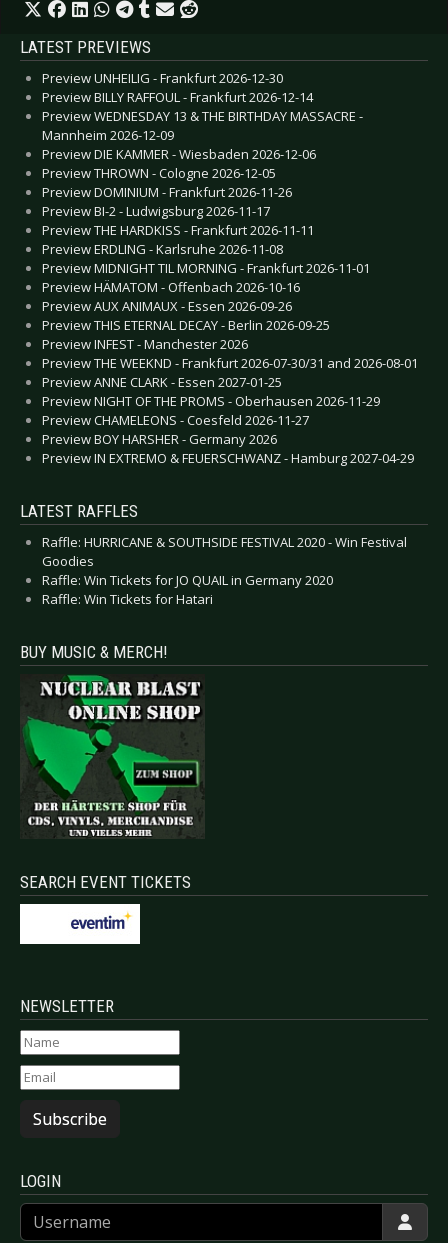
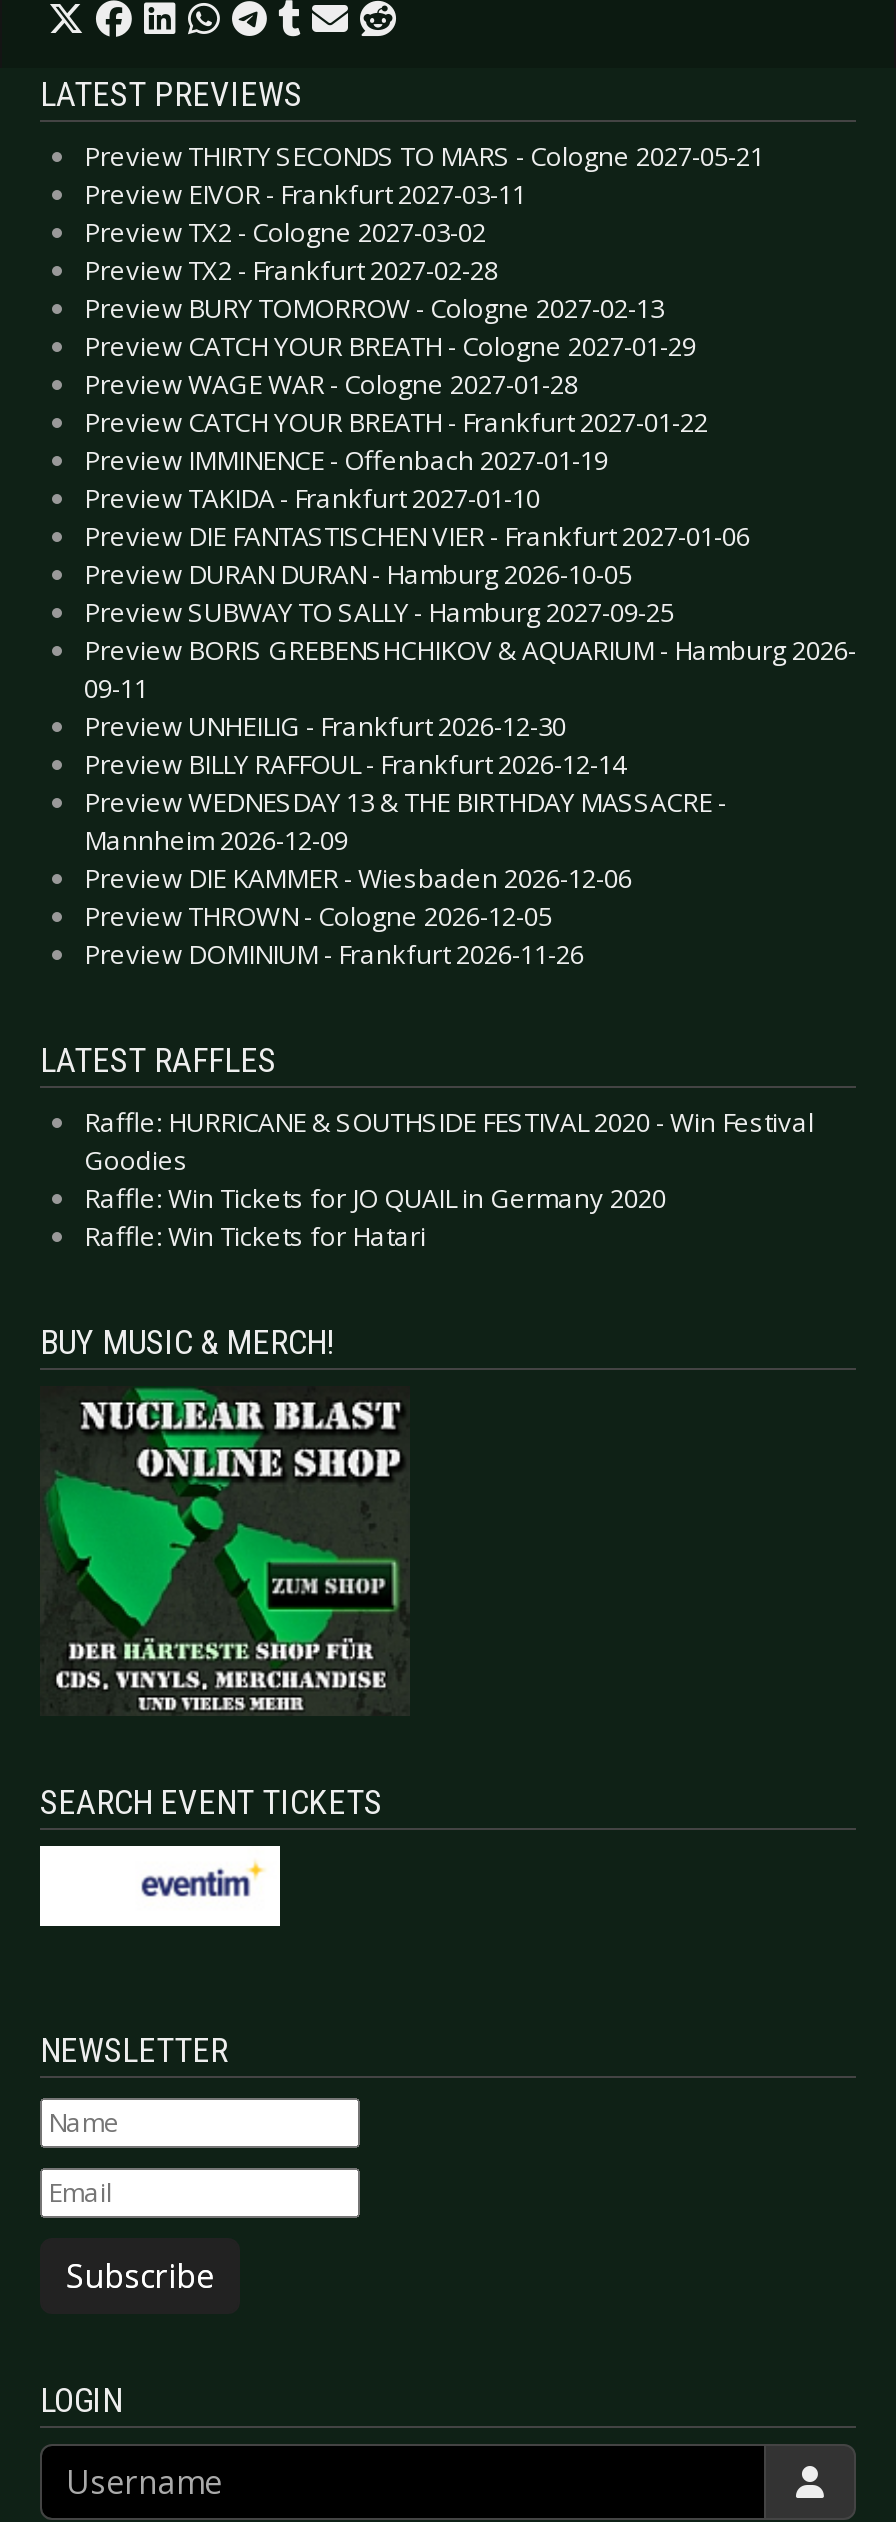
none -> [84,138,856,706] Preview THIRTY SECONDS TO MARS - Cologne 2027-05-21 | Preview EIVOR - Frankfurt 2027-03-11 | Preview TX2 - Cologne 2027-03-02 | Preview TX2 - Frankfurt 2027-02-28 | Preview BURY TOMORROW - Cologne 2027-02-13 | Preview CATCH YOUR BREATH - Cologne 2027-01-29 | Preview WAGE WAR - Cologne 2027-01-28 | Preview CATCH YOUR BREATH - Frankfurt 2027-01-22 | Preview IMMINENCE - Offenbach 2027-01-19 | Preview TAKIDA - Frankfurt 2027-01-10 | Preview DIE FANTASTISCHEN VIER - Frankfurt 2027-01-06 | Preview DURAN DURAN - Hamburg 2026-10-05 | Preview SUBWAY TO SALLY - Hamburg 2027-09-25 | Preview BORIS GREBENSHCHIKOV & AQUARIUM - Hamburg 2026- | 09-11
moved [42,69,363,201] -> [84,708,726,972]: Preview UNHEILIG - Frankfurt 2026-12-30 | Preview BILLY RAFFOUL - Frankfurt 2026-12-14 | Preview WEDNESDAY 13 & THE BIRTHDAY MASSACRE - | Mannheim 2026-12-09 | Preview DIE KAMMER - Wiesbaden 2026-12-06 | Preview THROWN - Cologne 2026-12-05 | Preview DOMINIUM - Frankfurt 2026-11-26
[42,202,418,467] Preview BI-2 - Ludwigsburg 2026-11-17 | Preview THE HARDKISS - Frankfurt 2026-11-11 | Preview ERDLING - Karlsruhe 2026-11-08 | Preview MIDNIGHT TIL MORNING - Frankfurt 2026-11-01 | Preview HÄMATOM - Offenbach 2026-10-16 | Preview AUX ANIMAUX - Essen 2026-09-26 | Preview THIS ETERNAL DECAY - Berlin 2026-09-25 | Preview INFEST - Manchester 2026 | Preview THE WEEKND - Frankfurt 2026-07-30/31 and 2026-08-01 | Preview ANNE CLARK - Essen 2027-01-25 | Preview NIGHT OF THE PROMS - Oberhausen 2026-11-29 | Preview CHAMELEONS - Coesfeld 2026-11-27 | Preview BOY HARSHER - Germany 2026 | Preview IN EXTREMO & FEUERSCHWANZ - Hamburg 2027-04-29 -> none

